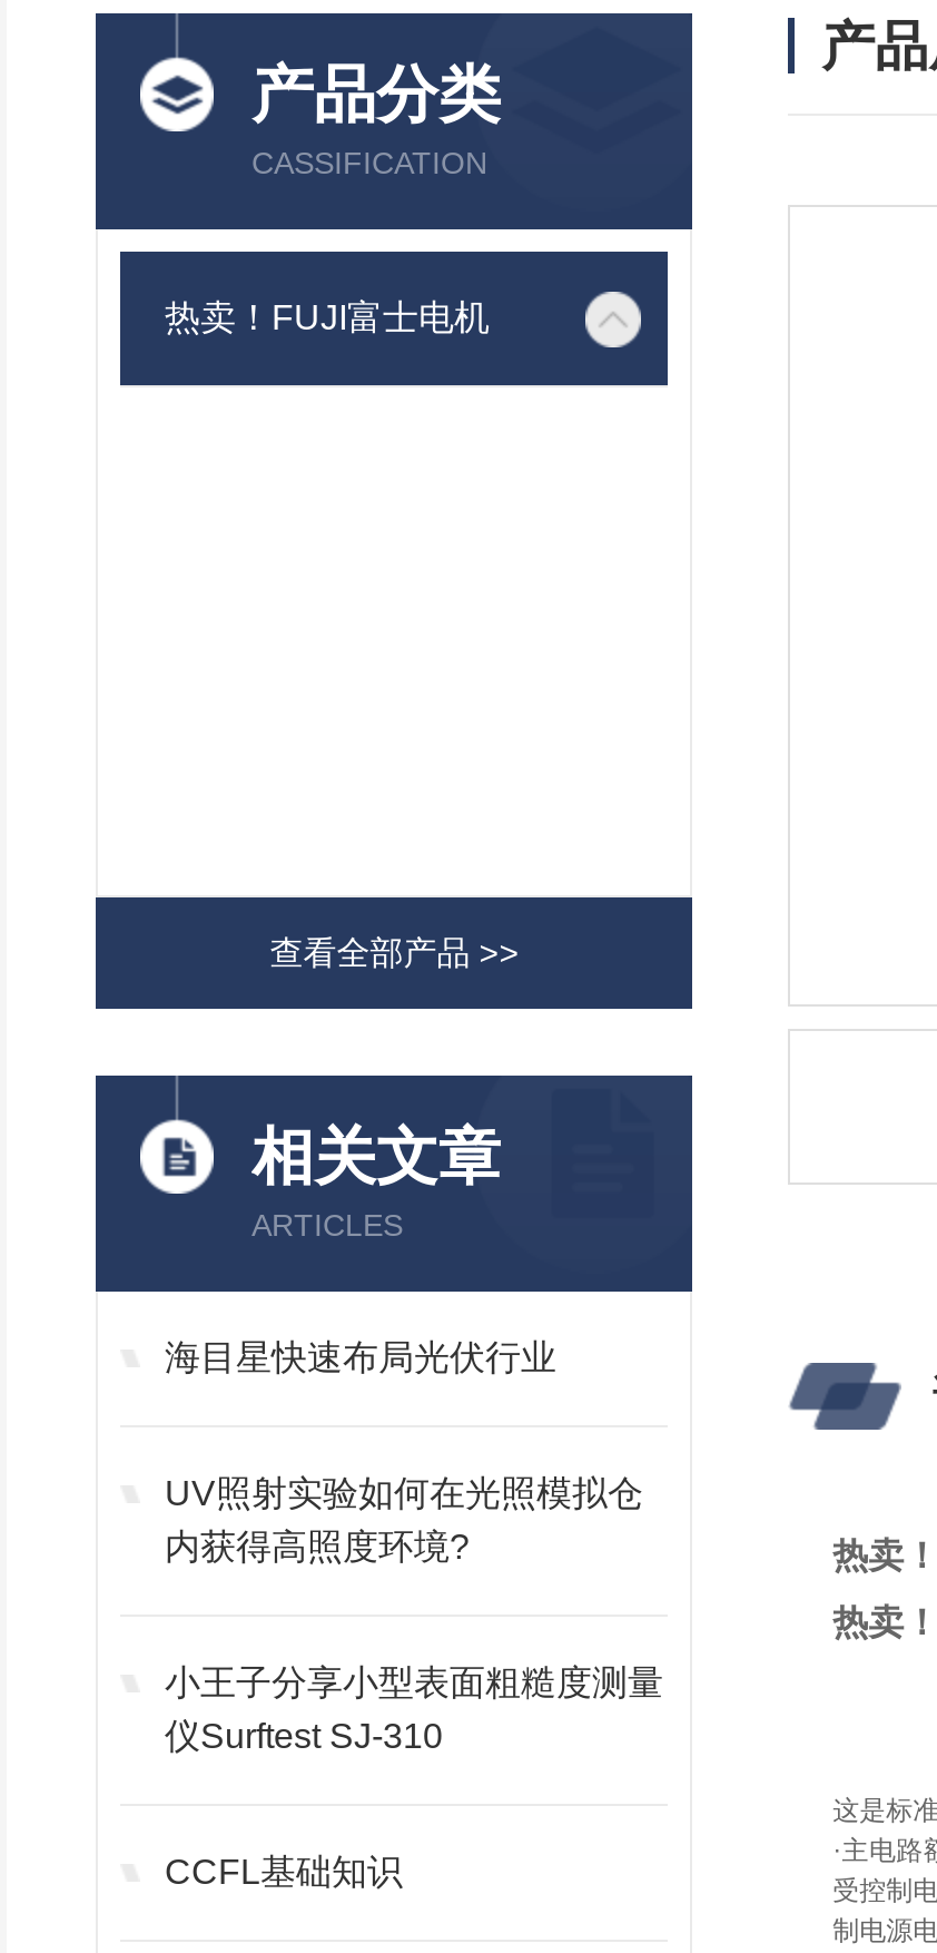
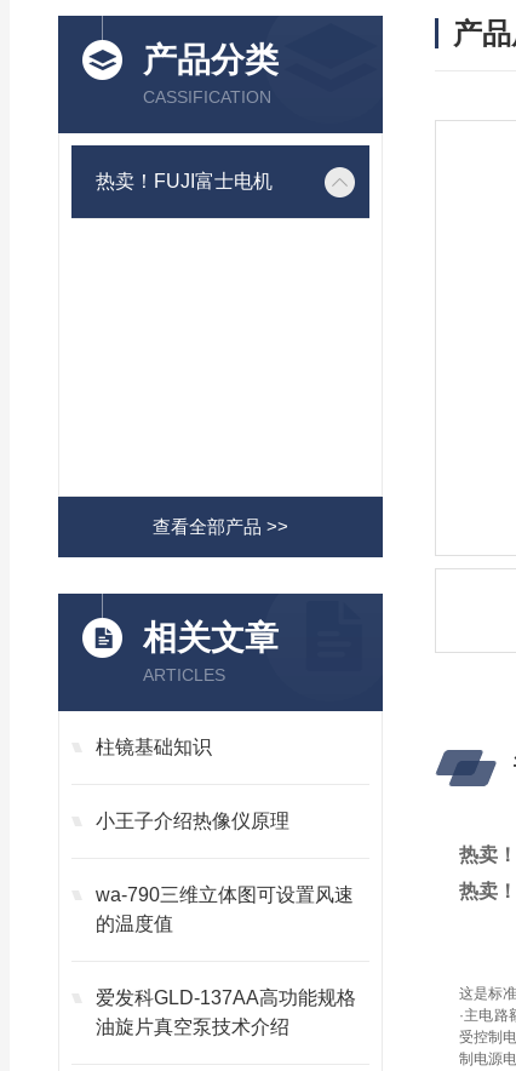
[165,1338,556,1376] 海目星快速布局光伏行业 -> [96,737,212,757] 柱镜基础知识
[165,1474,643,1566] UV照射实验如何在光照模拟仓 | 内获得高照度环境? -> [96,811,289,831] 小王子介绍热像仪原理
[165,1664,663,1755] 小王子分享小型表面粗糙度测量 | 仪Surftest SJ-310 -> [96,884,354,934] wa-790三维立体图可设置风速 | 的温度值
[165,1853,403,1891] CCFL基础知识 -> [96,987,356,1037] 爱发科GLD-137AA高功能规格 | 油旋片真空泵技术介绍

